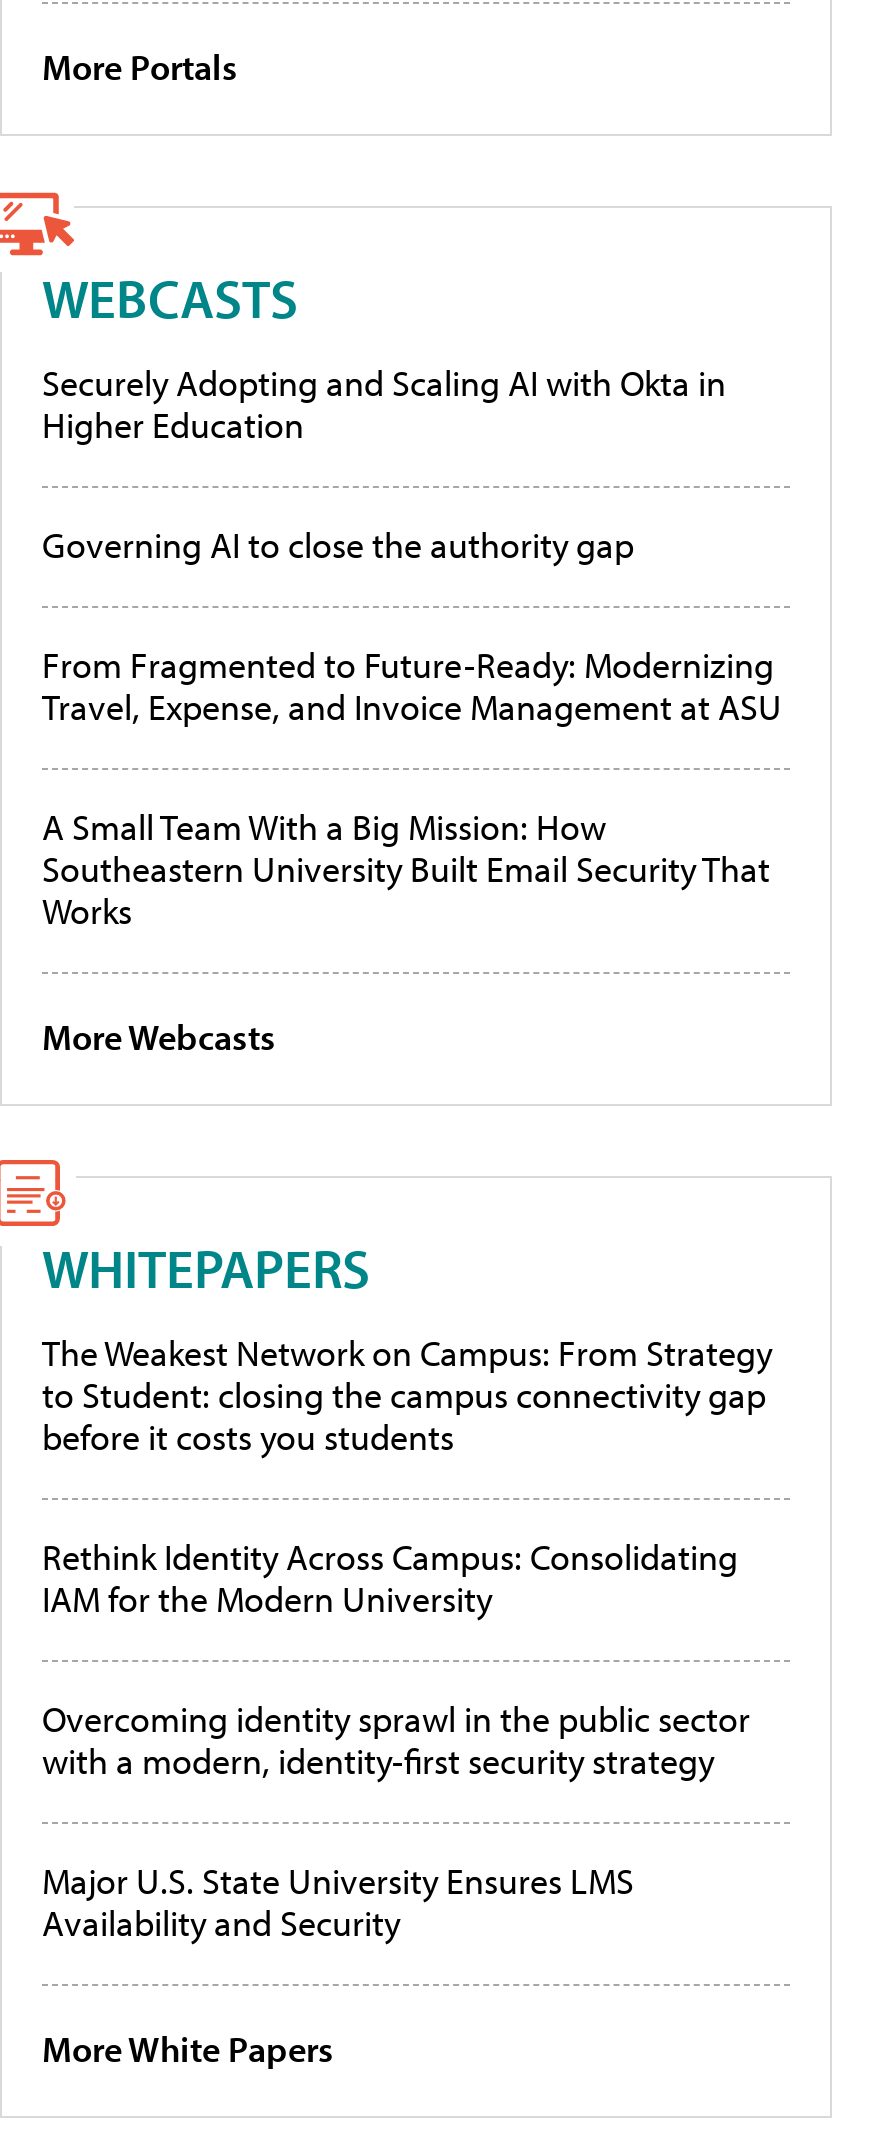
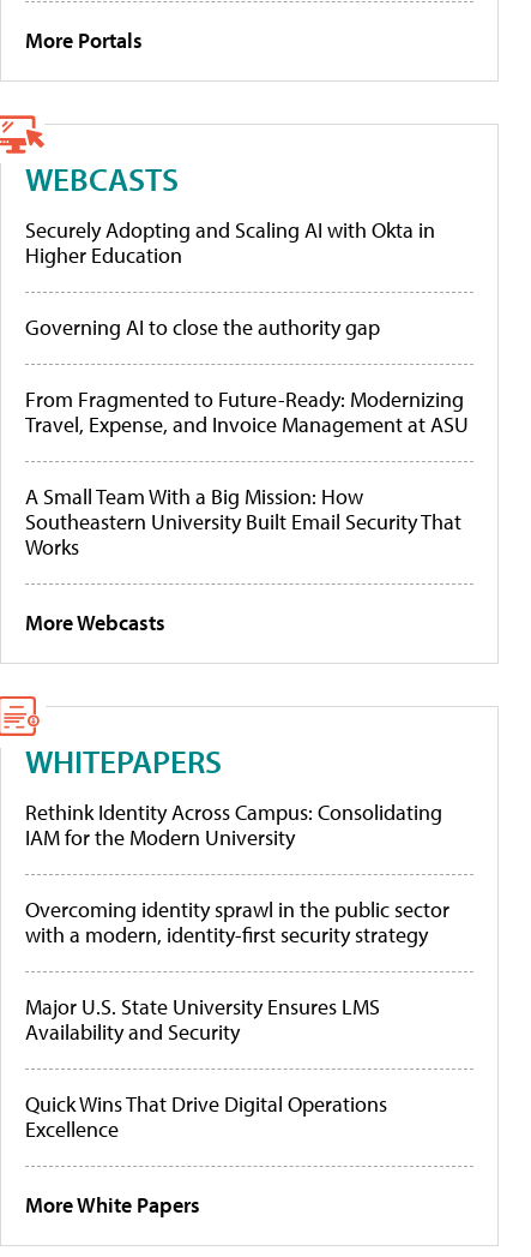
[42,1331,772,1461] The Weakest Network on Campus: From Strategy | to Student: closing the campus connectivity gap | before it costs you students -> none
moved [42,1535,750,1947] -> [25,799,449,1046]: Rethink Identity Across Campus: Consolidating | IAM for the Modern University | Overcoming identity sprawl in the public sector | with a modern, identity-first security strategy | Major U.S. State University Ensures LMS | Availability and Security
none -> [25,1091,387,1143] Quick Wins That Drive Digital Operations | Excellence

